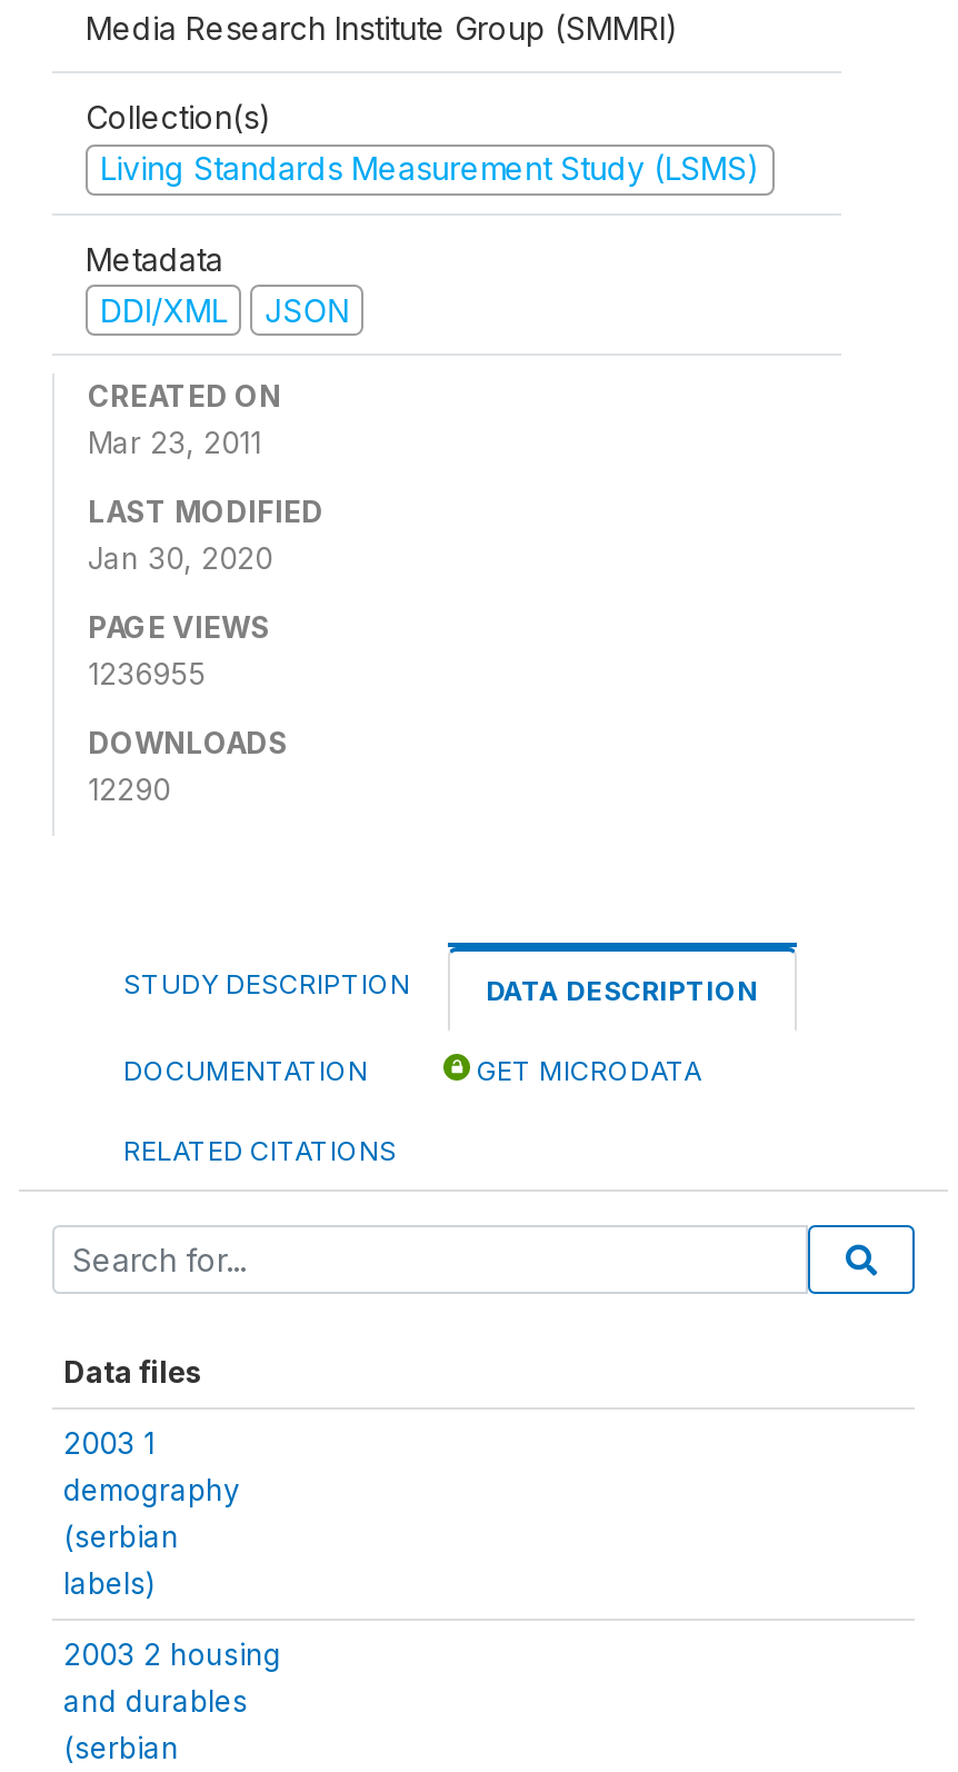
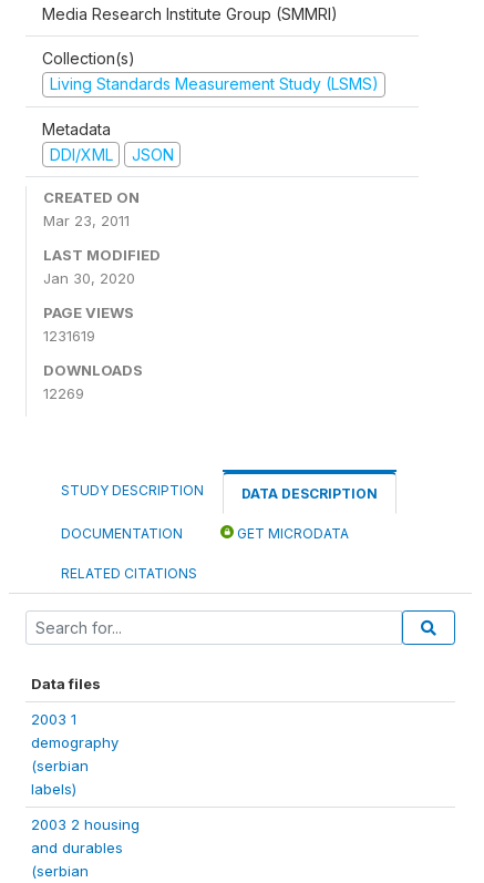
[88,656,206,691] 1236955 -> [43,327,95,345] 1231619
[88,771,170,807] 12290 -> [43,384,84,402] 12269

